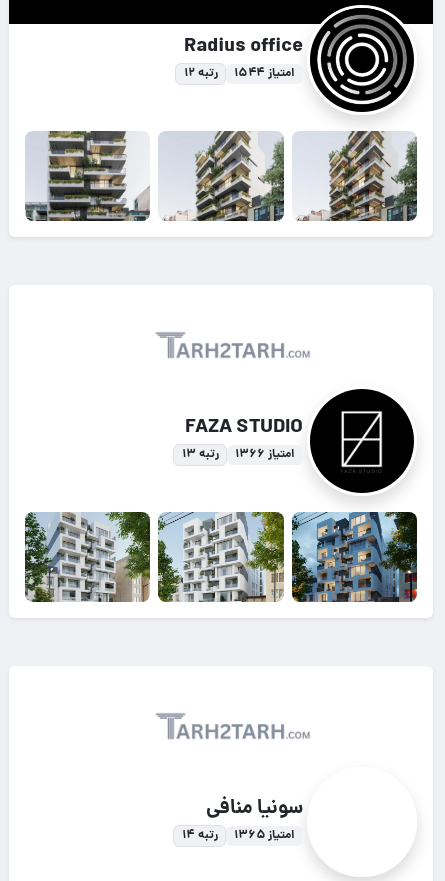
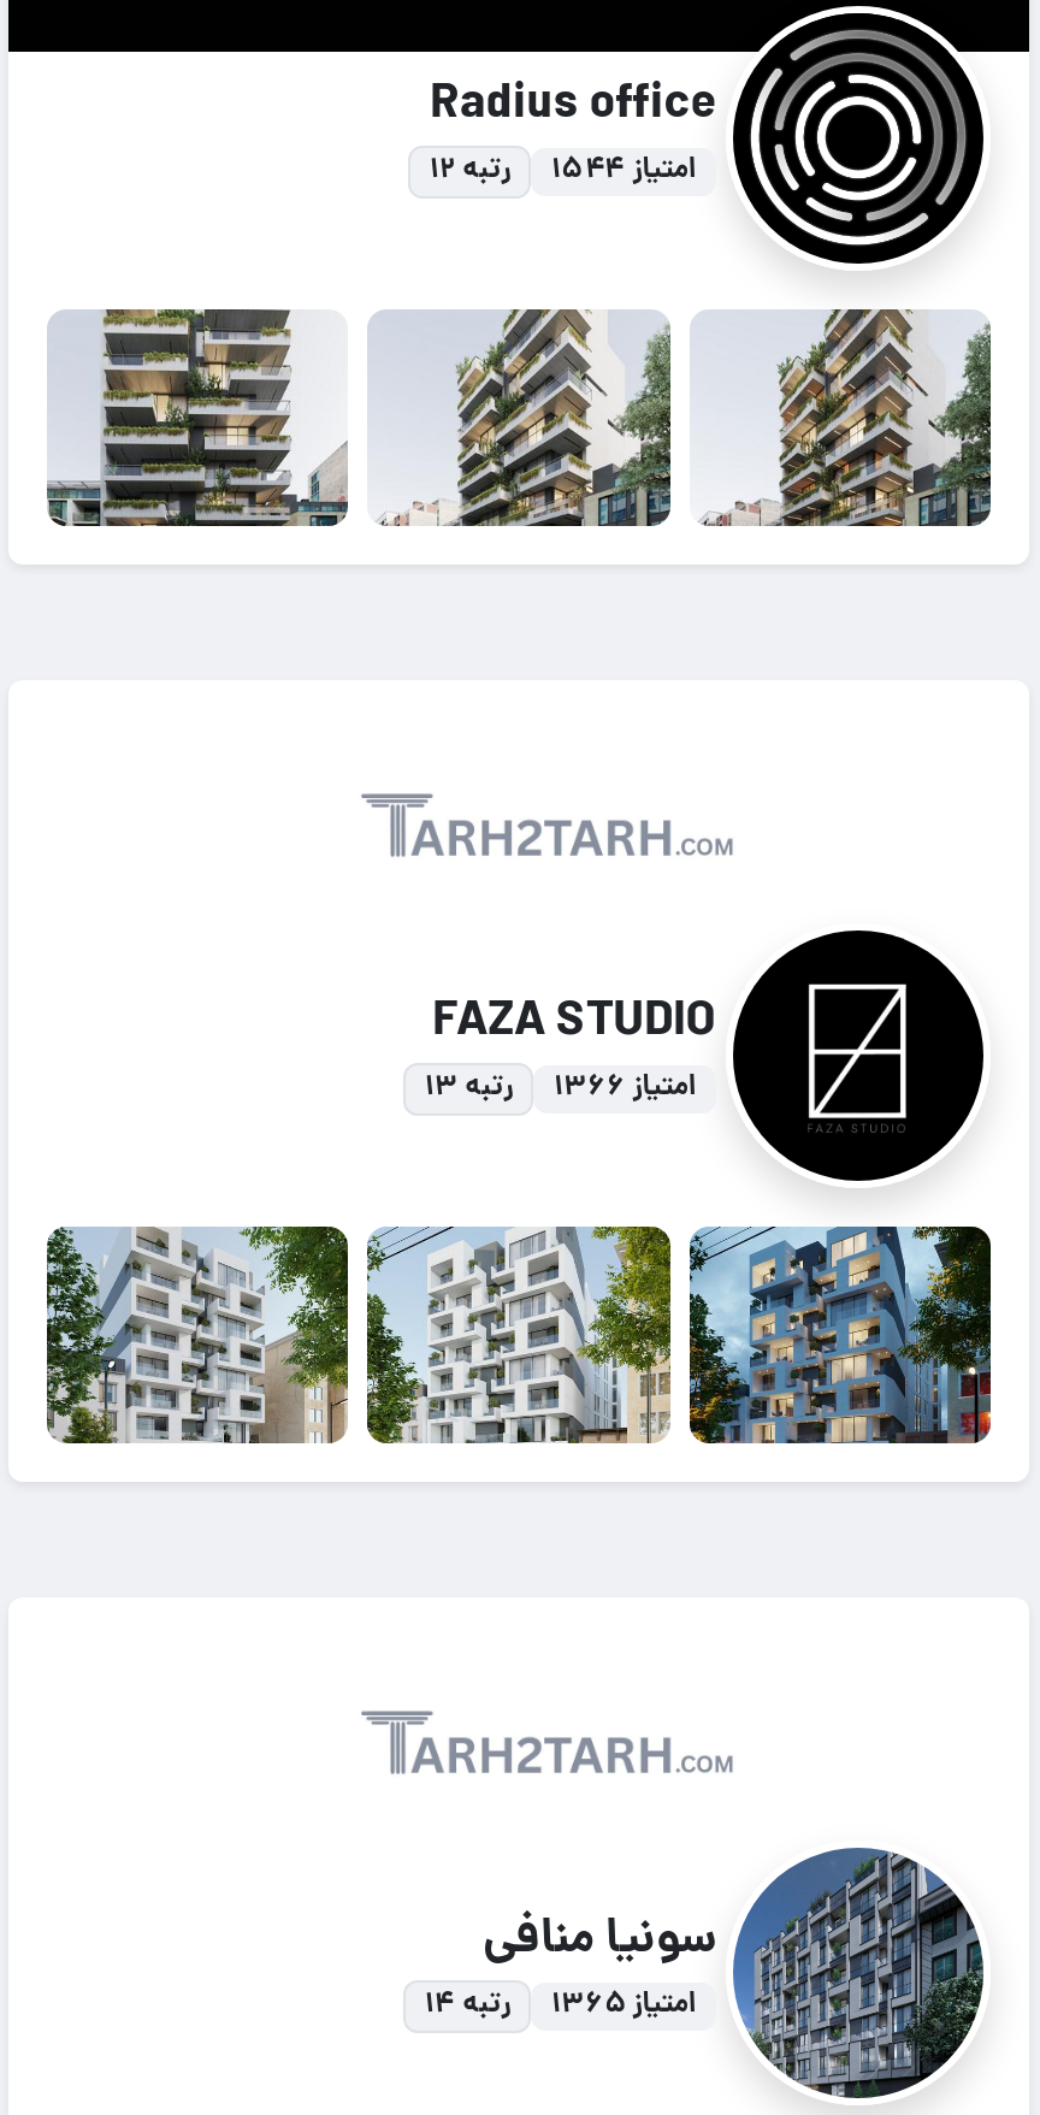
none -> [731,1845,986,2101] [image]

